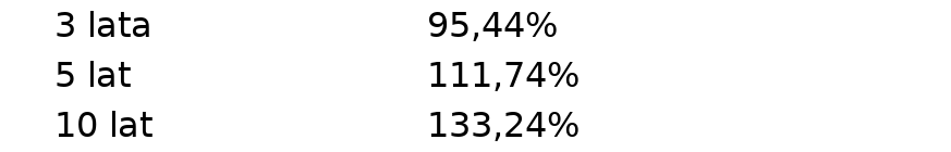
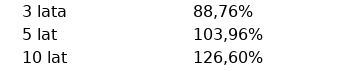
[427,5,558,46] 95,44% -> [193,2,253,21] 88,76%
[427,55,580,96] 111,74% -> [193,25,263,44] 103,96%
[427,105,580,146] 133,24% -> [193,48,263,67] 126,60%

